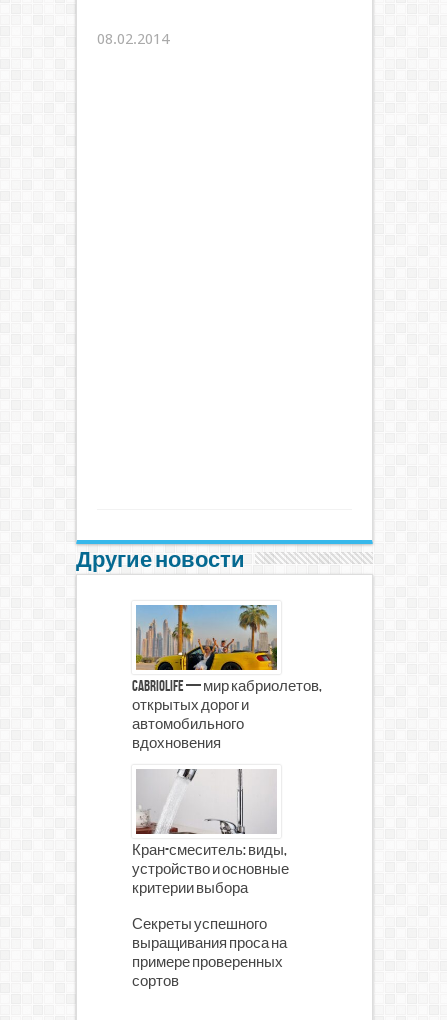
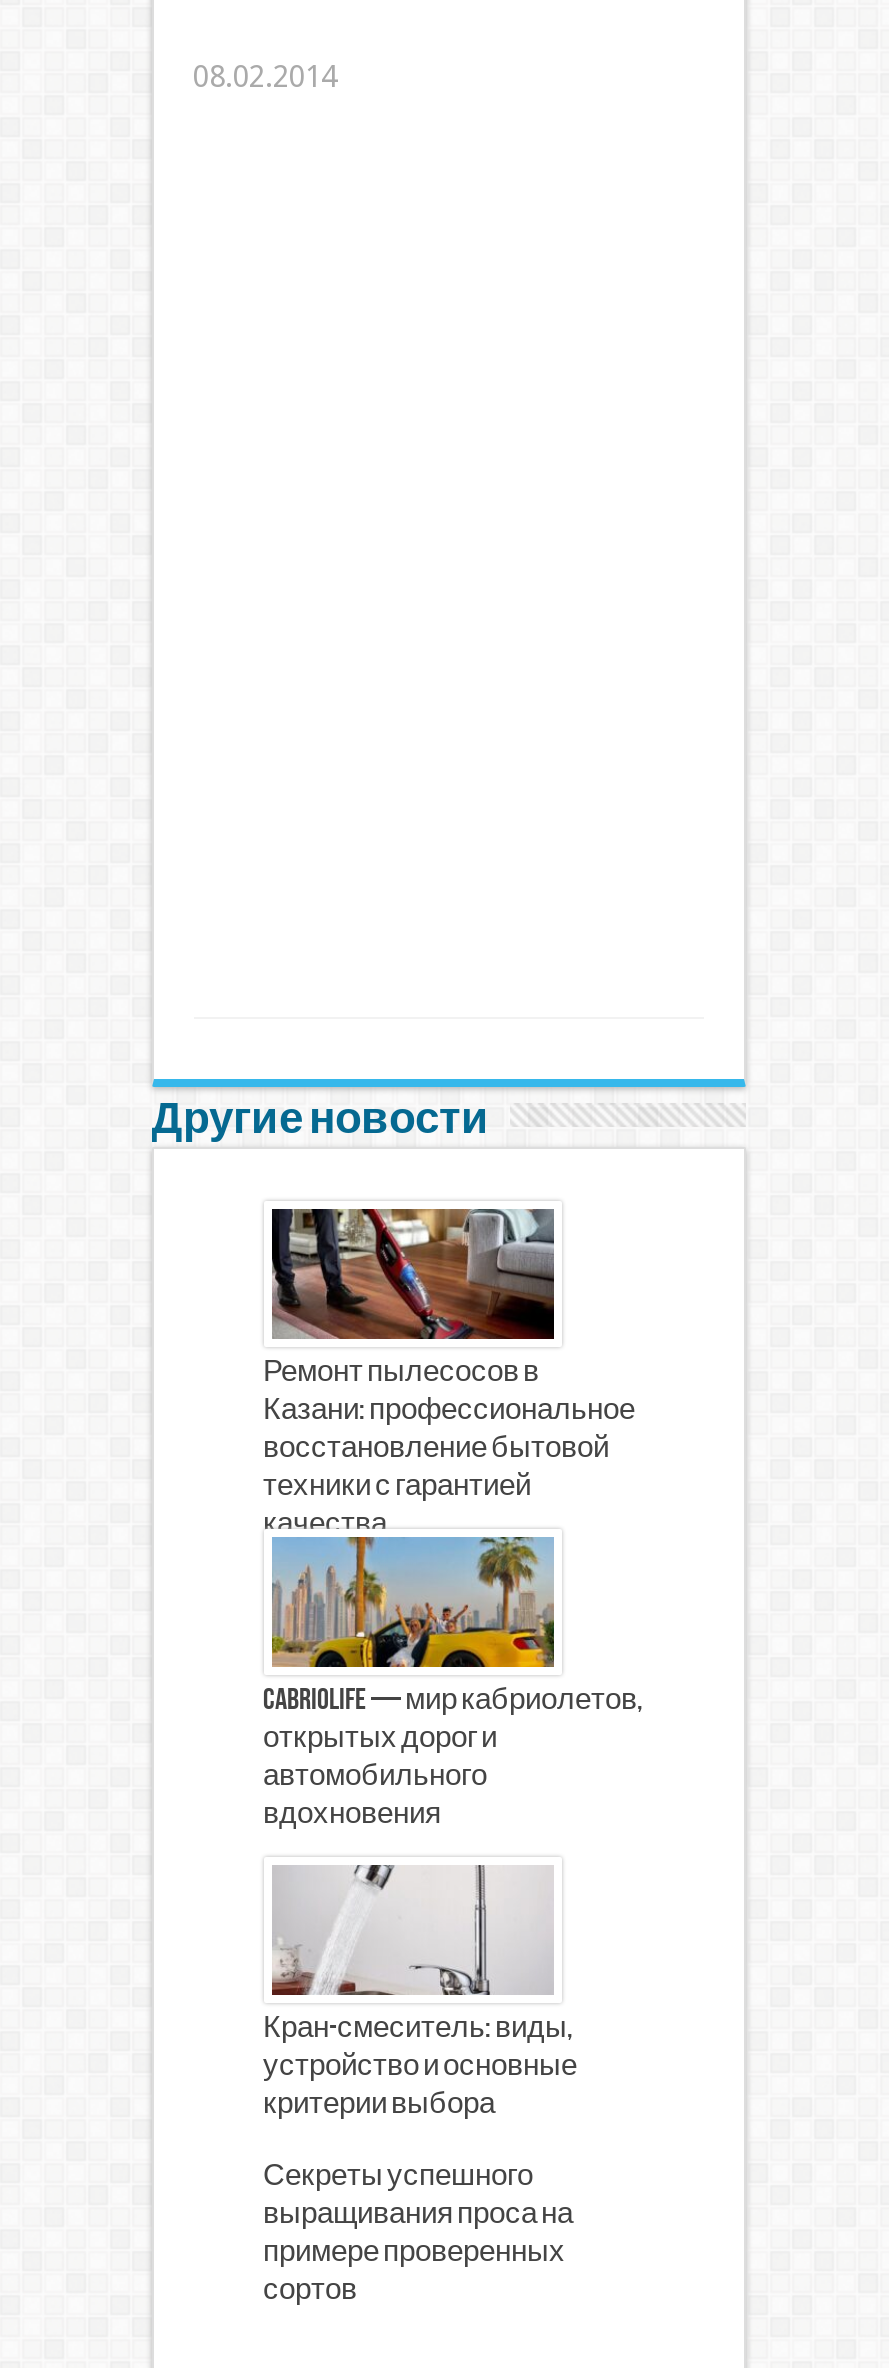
none -> [263,1207,635,1544] [image] | Ремонт пылесосов в | Казани: профессиональное | восстановление бытовой | техники с гарантией | качества

